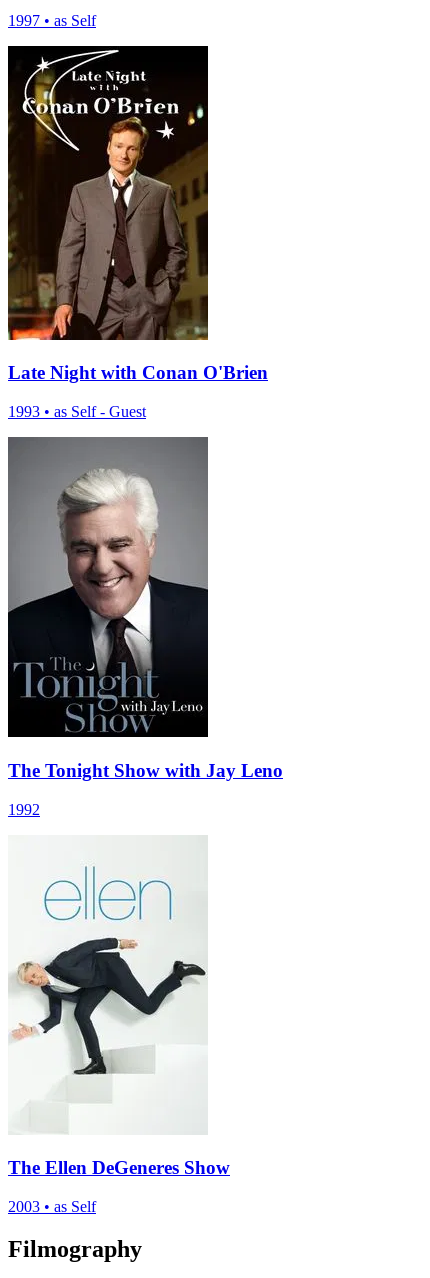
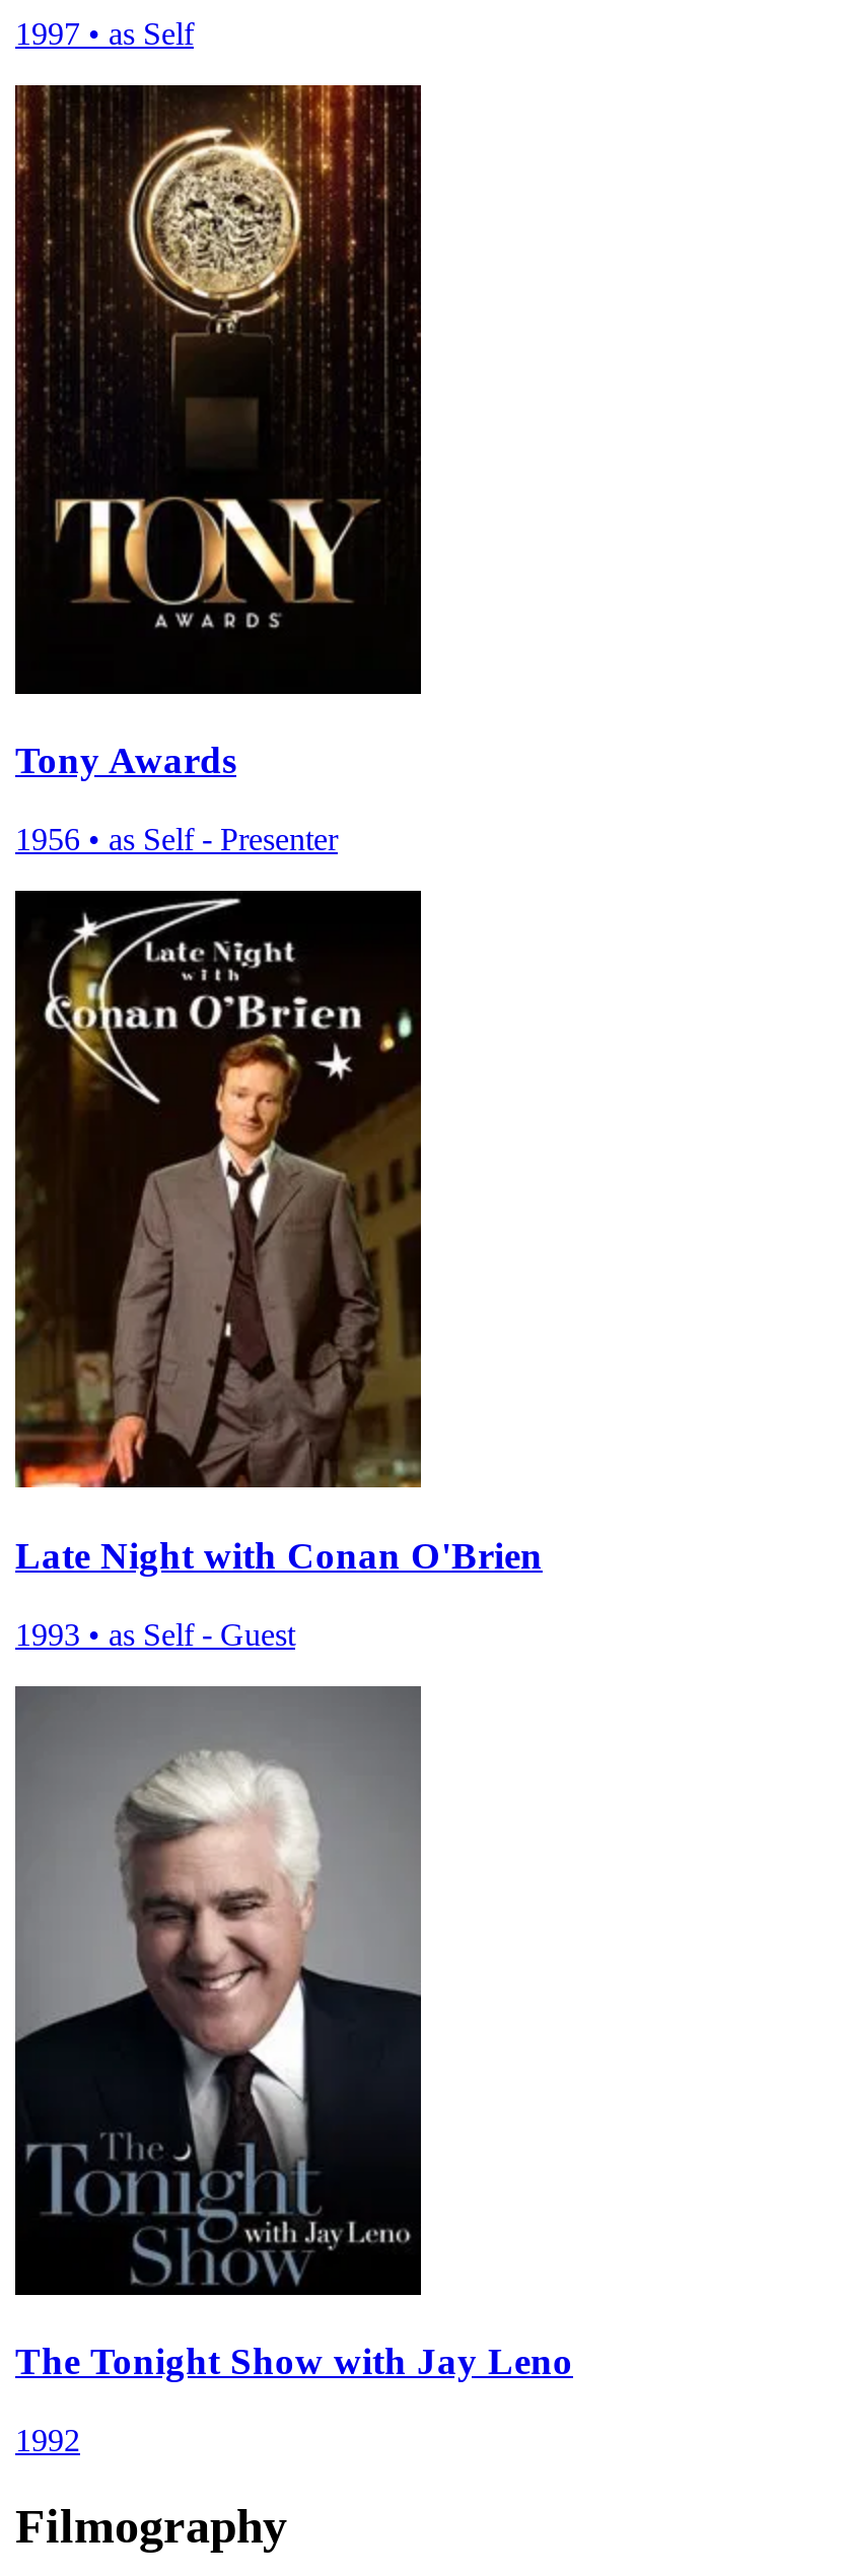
none -> [13,83,423,857] [image] | Tony Awards | 1956 • as Self - Presenter
moved [6,48,283,817] -> [11,895,573,2457]: [image] | Late Night with Conan O'Brien | 1993 • as Self - Guest | The Tonight Show with Jay Leno | 1992
[8,866,230,1215] [image] | The Ellen DeGeneres Show | 2003 • as Self -> none

